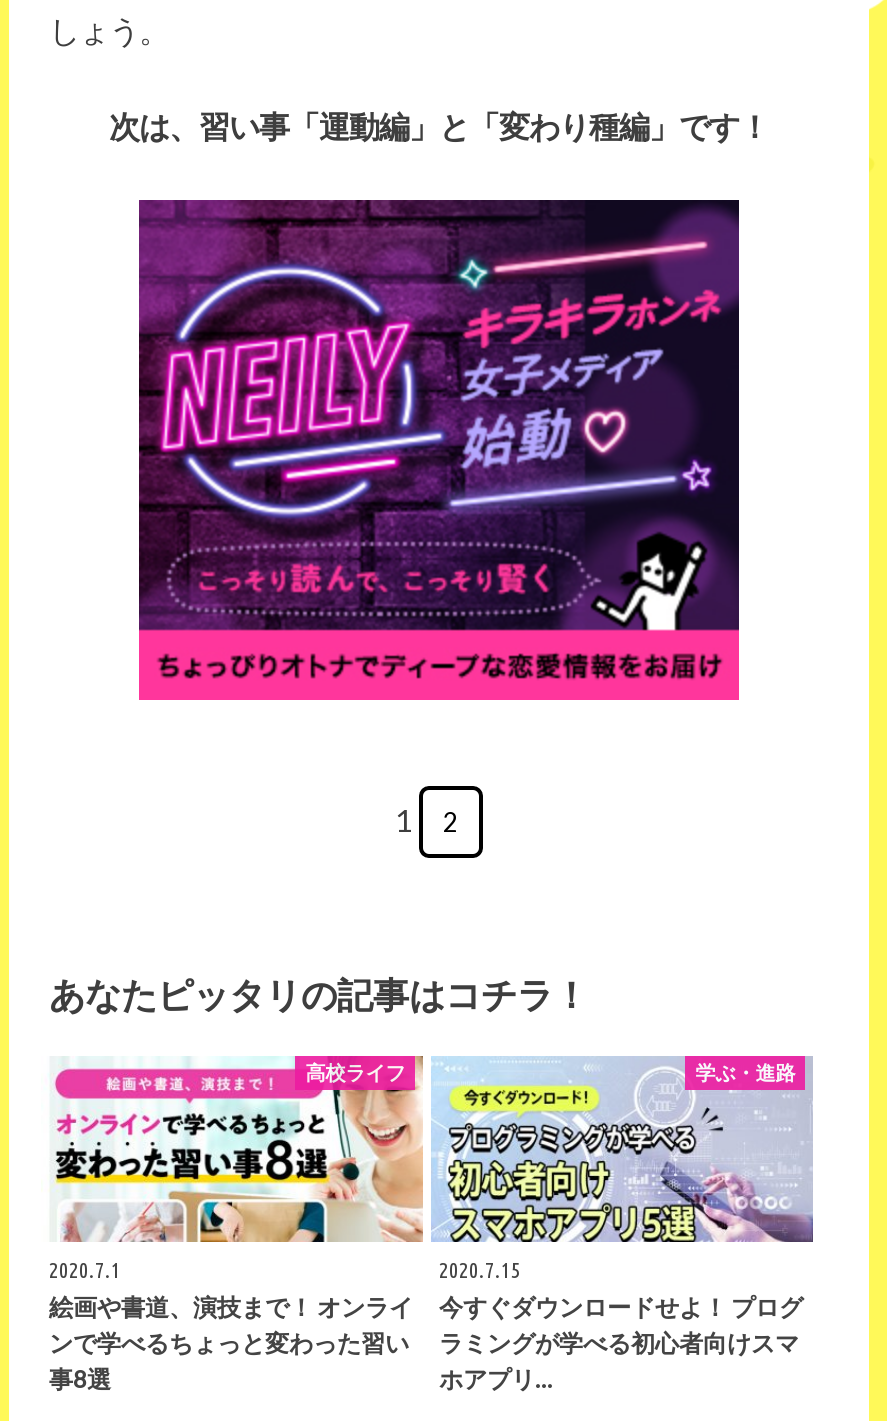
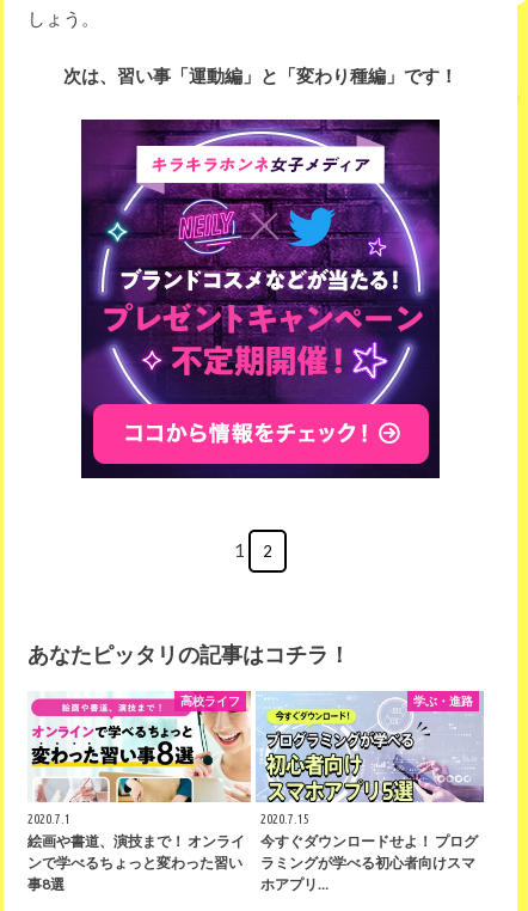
[137,200,741,702] [image] -> [80,120,441,479] [image]

